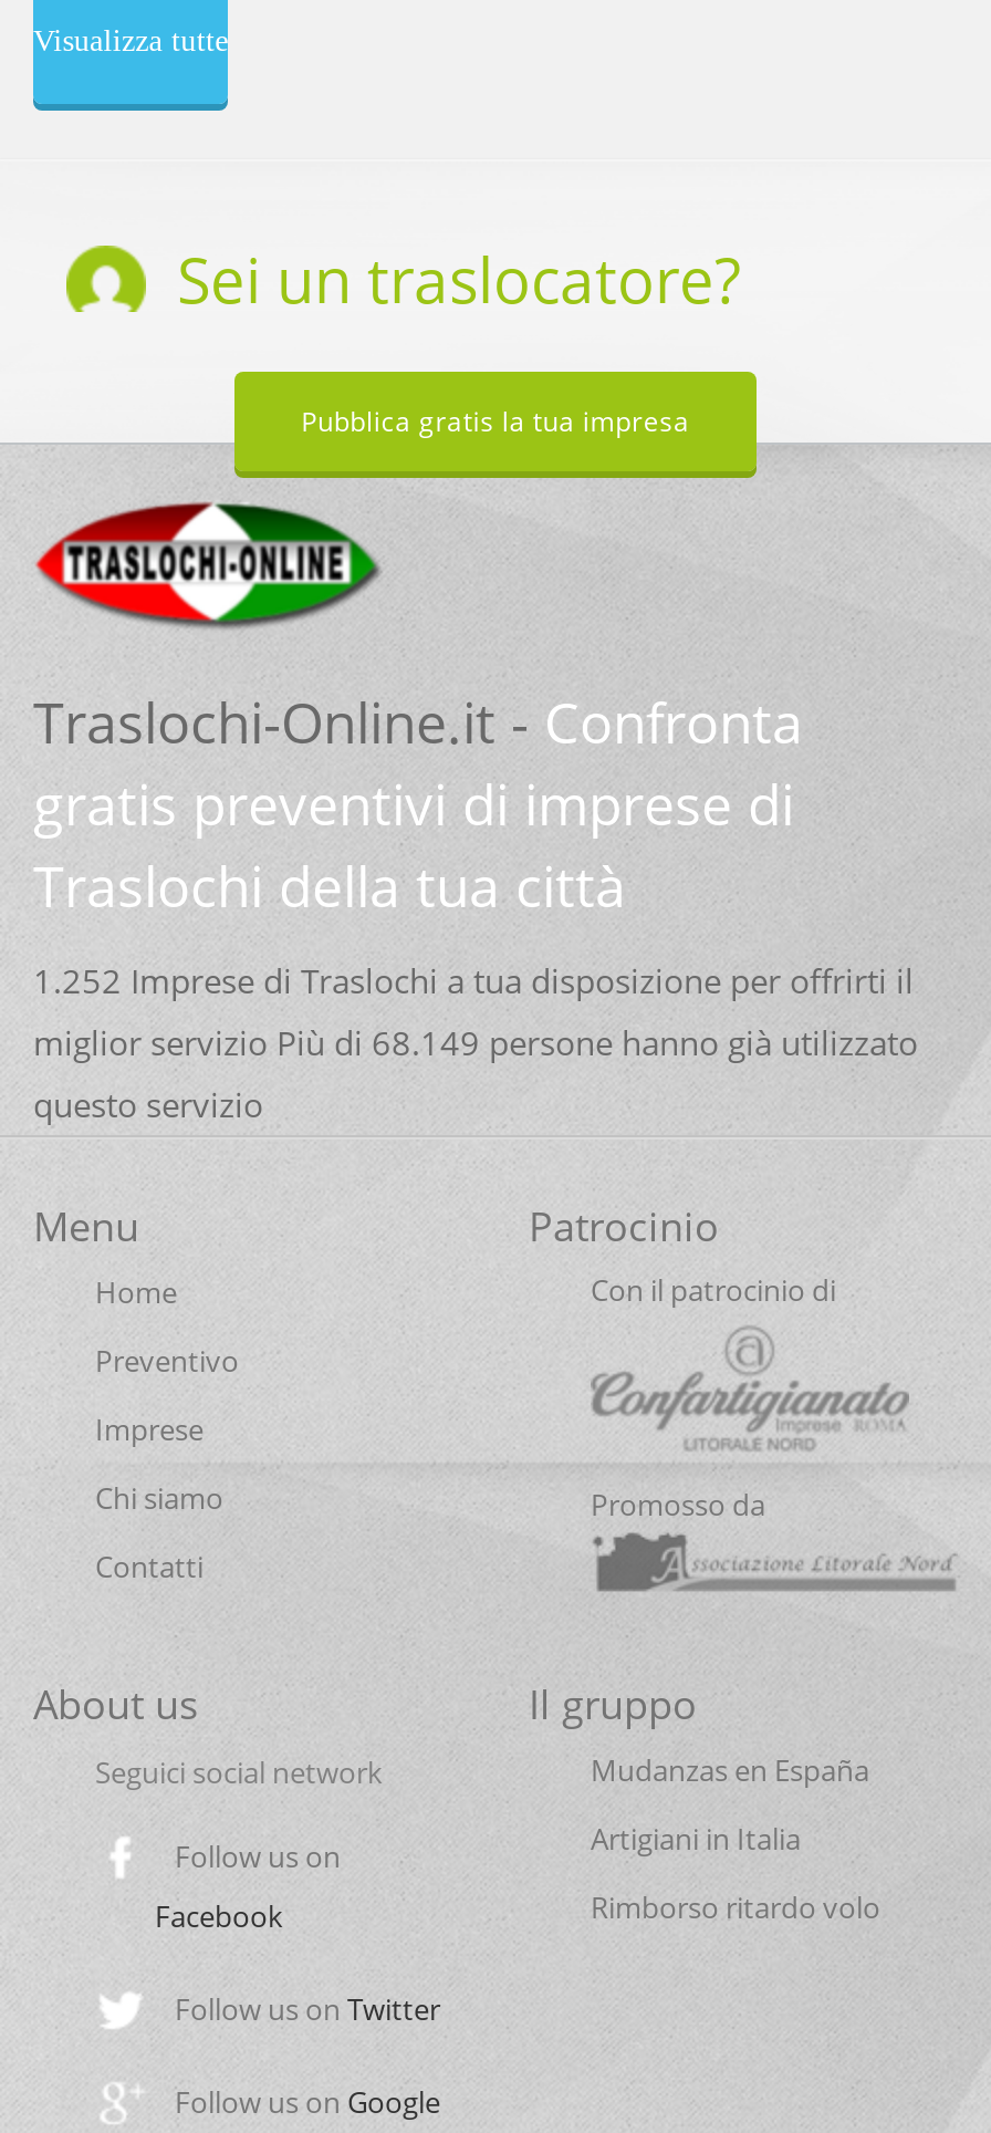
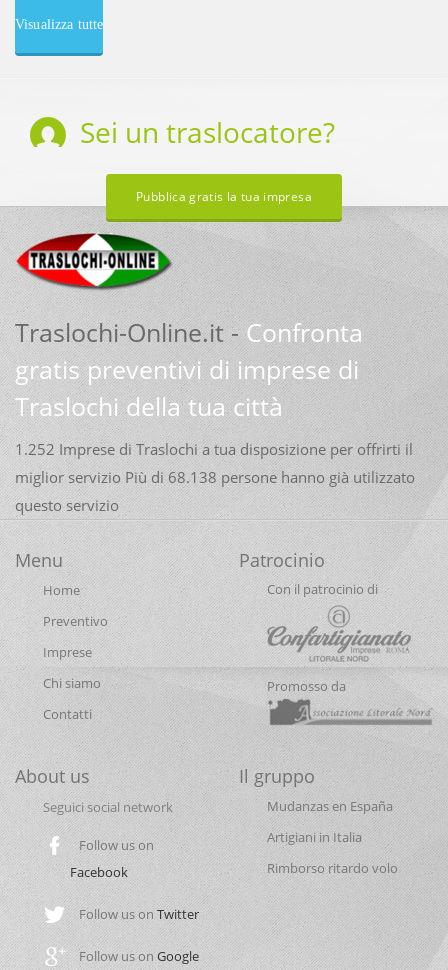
[33,1020,918,1064] miglior servizio Più di 68.149 persone hanno già utilizzato -> [15,467,415,487] miglior servizio Più di 68.138 persone hanno già utilizzato

